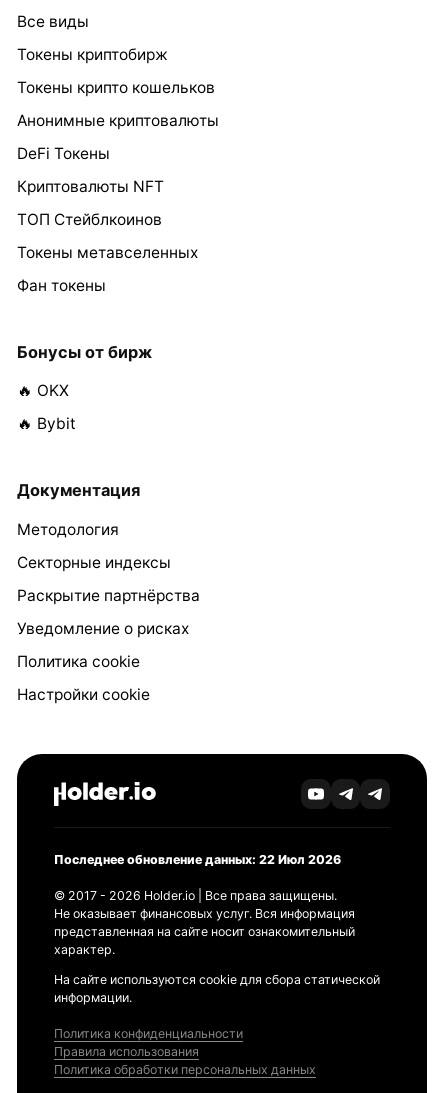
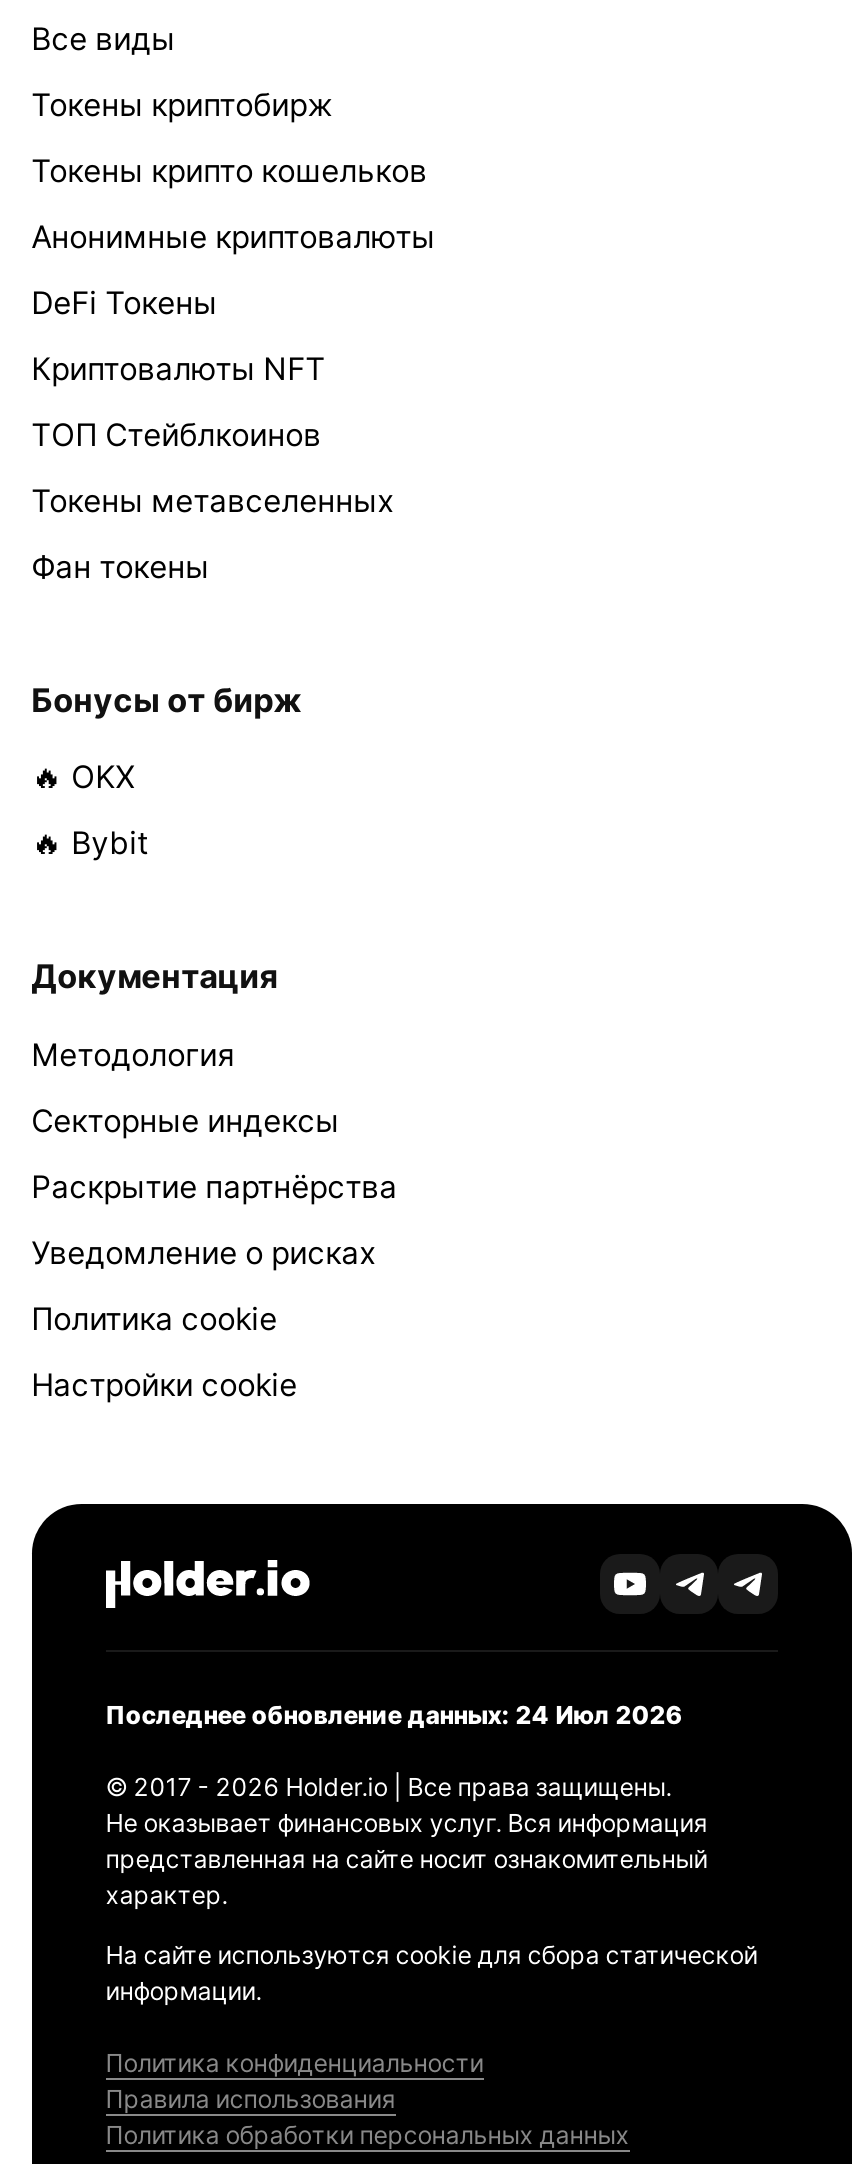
[54,852,341,867] Последнее обновление данных: 22 Июл 2026 -> [106,1700,682,1730] Последнее обновление данных: 24 Июл 2026

